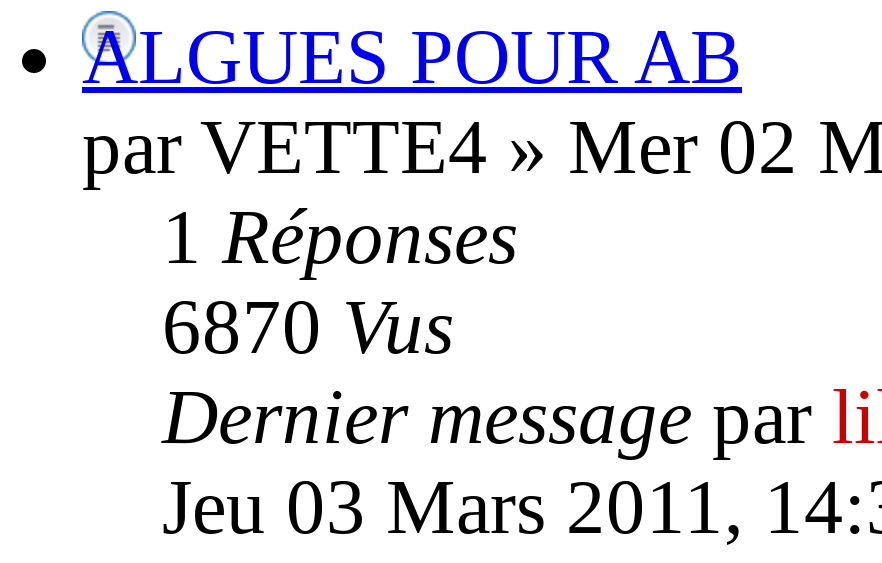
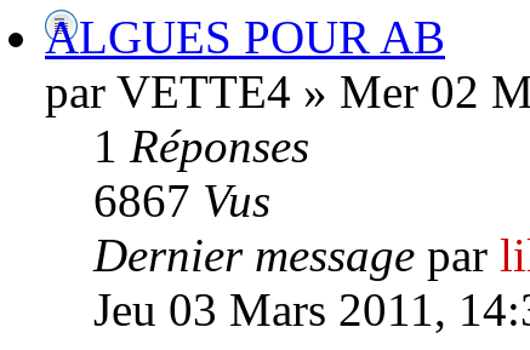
[162,283,454,369] 6870 Vus -> [93,174,270,226] 6867 Vus

